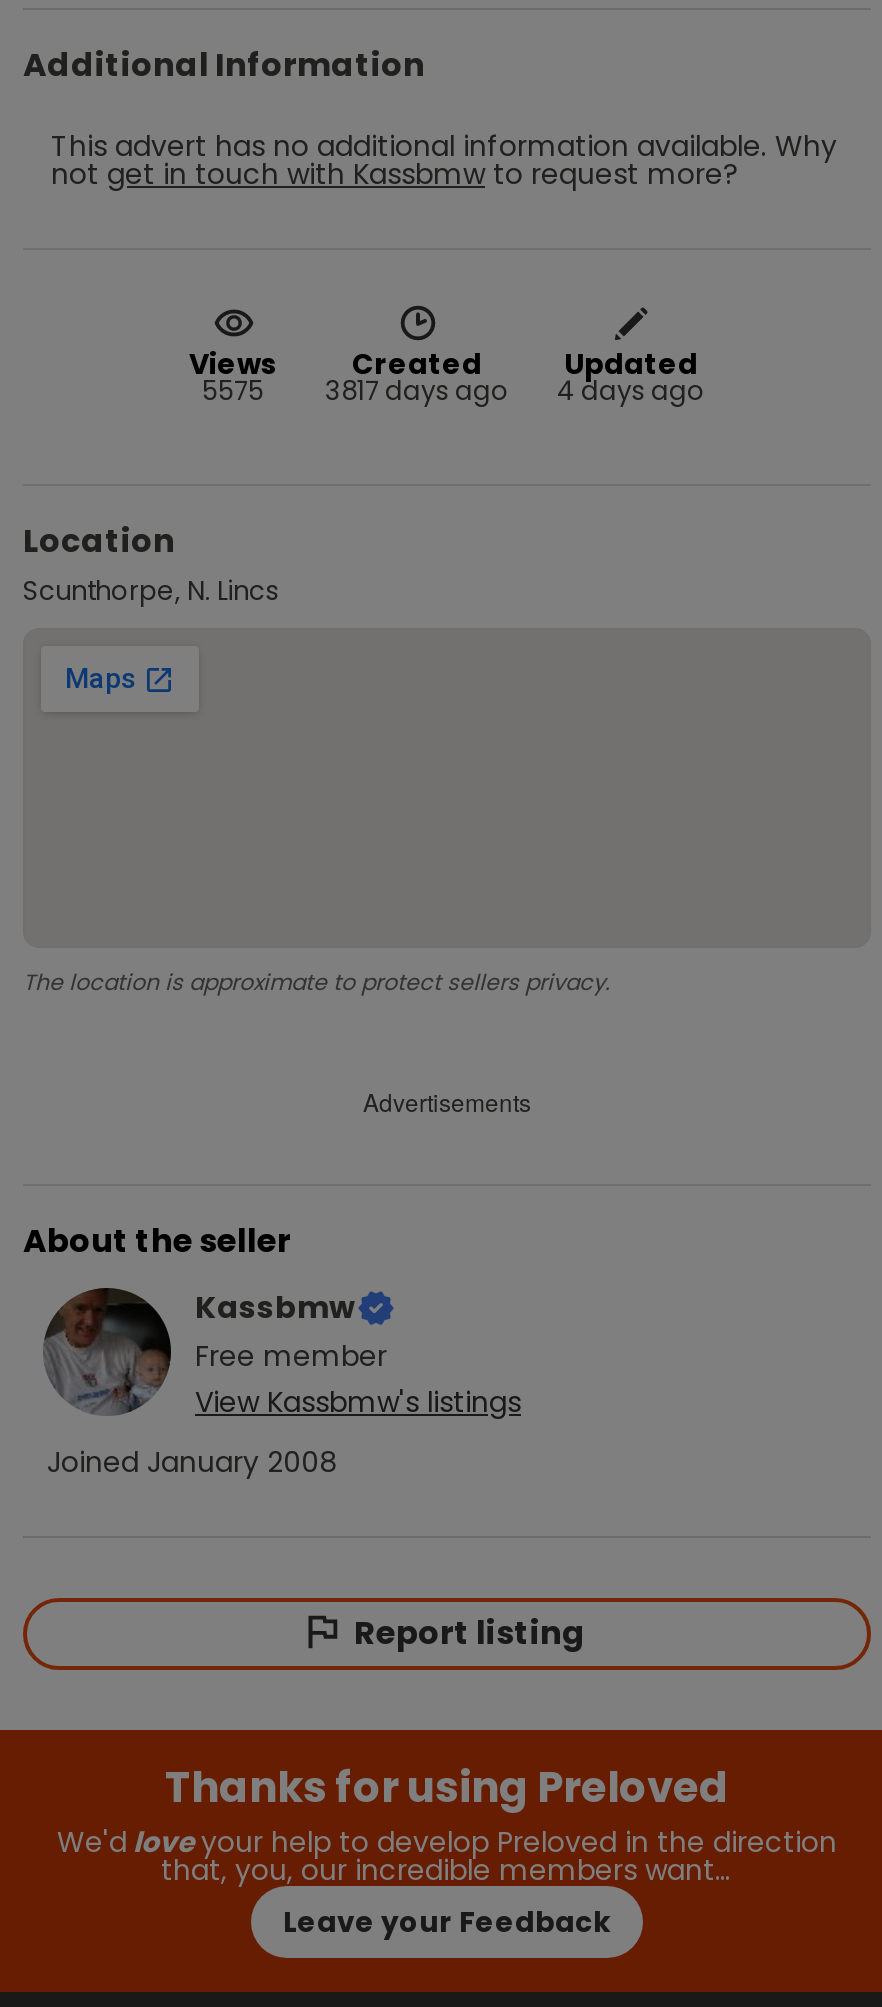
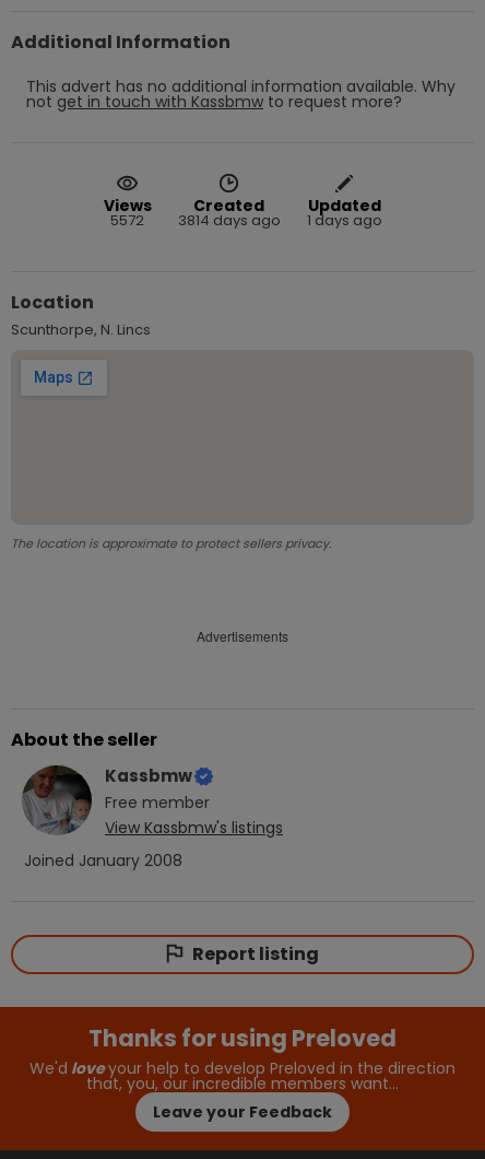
[202,371,264,409] 5575 -> [110,210,144,230] 5572
[325,371,509,409] 3817 days ago -> [178,210,280,230] 3814 days ago
[557,371,705,409] 4 days ago -> [306,210,382,230] 1 days ago

